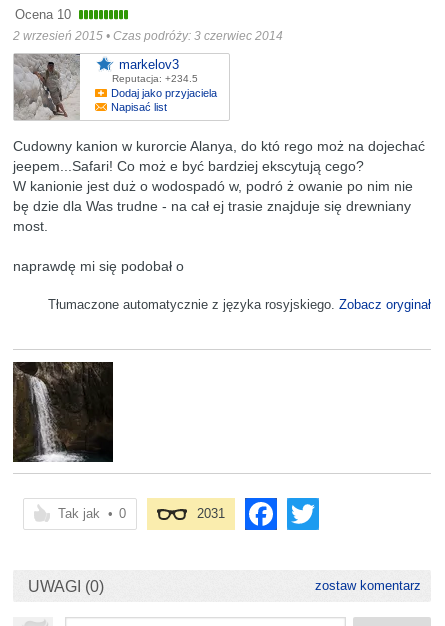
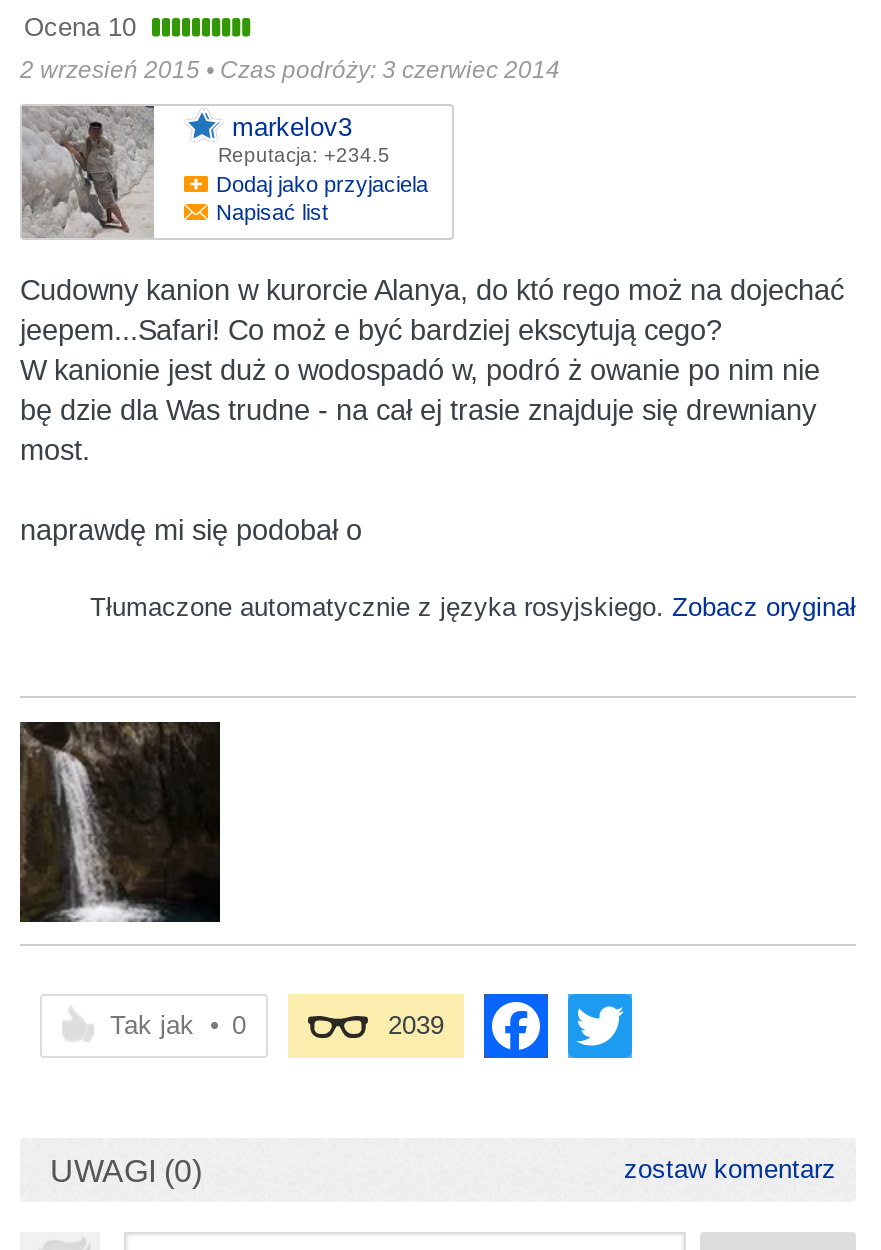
[197,506,225,521] 2031 -> [388,1010,444,1040] 2039

